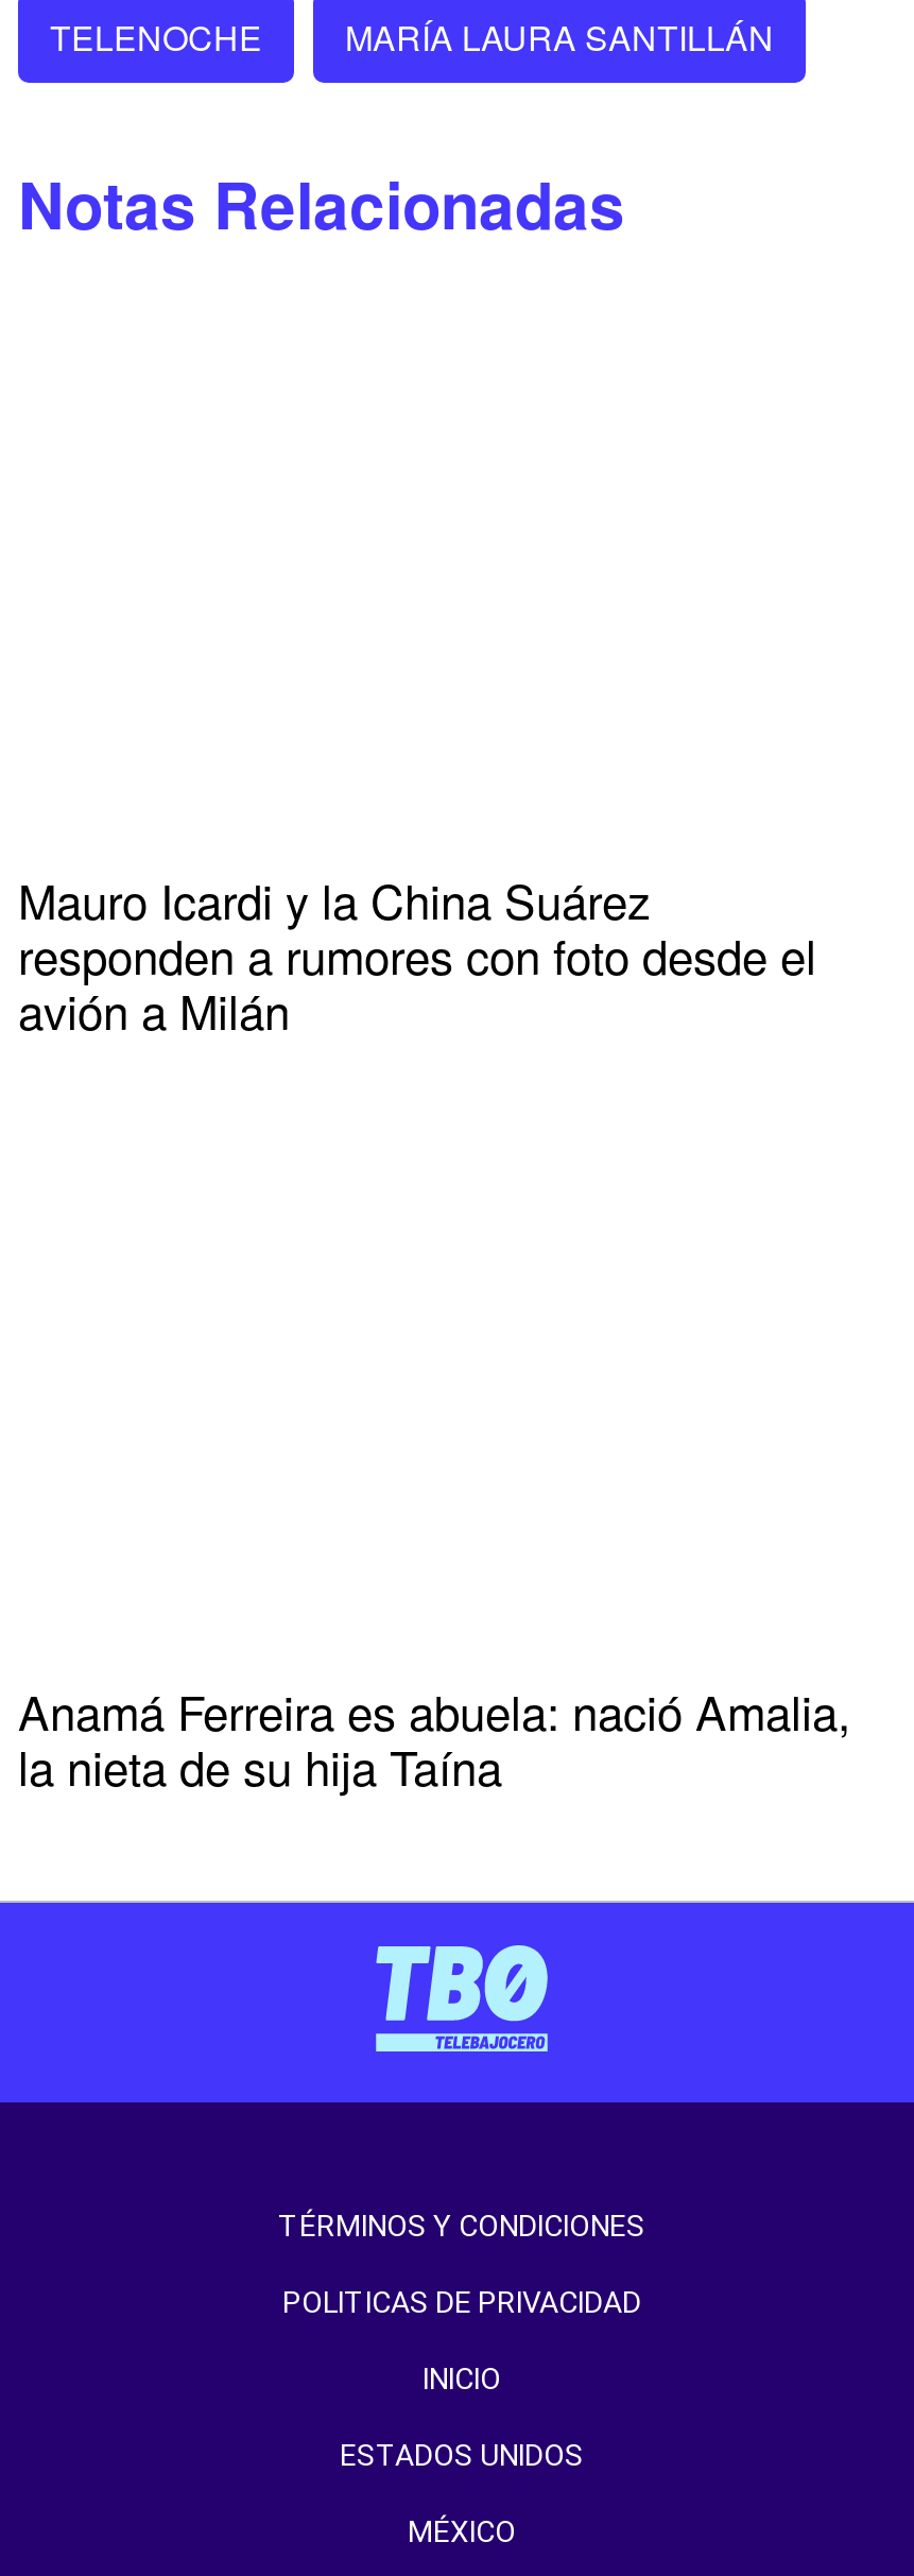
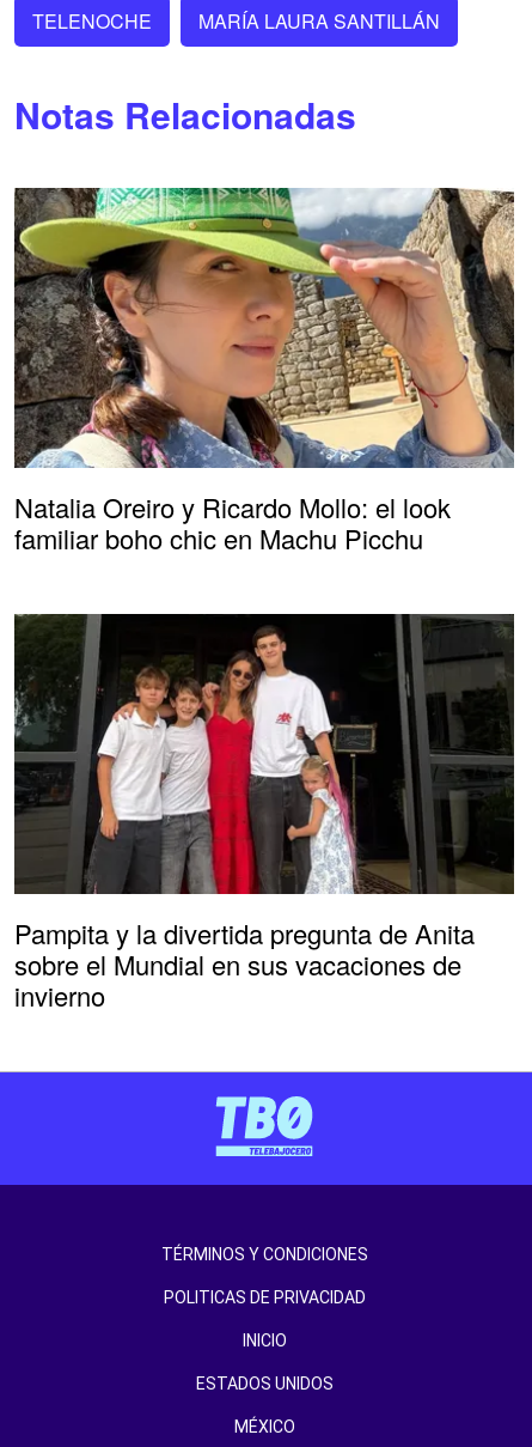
none -> [13,187,515,469] [image]
none -> [13,613,515,895] [image]
[18,866,816,1043] Mauro Icardi y la China Suárez | responden a rumores con foto desde el | avión a Milán -> [14,488,451,557] Natalia Oreiro y Ricardo Mollo: el look | familiar boho chic en Machu Picchu
[18,1677,850,1799] Anamá Ferreira es abuela: nació Amalia, | la nieta de su hija Taína -> [14,914,475,1014] Pampita y la divertida pregunta de Anita | sobre el Mundial en sus vacaciones de | invierno

